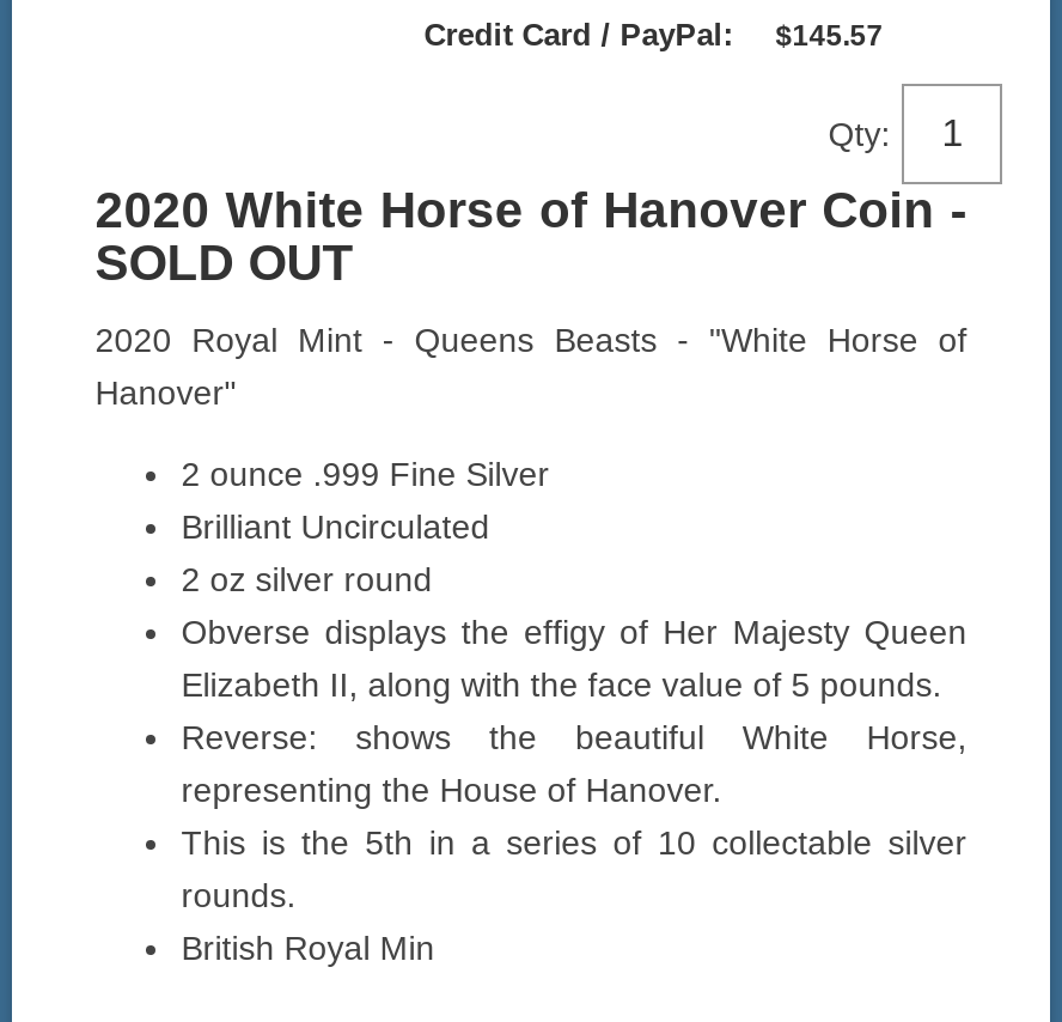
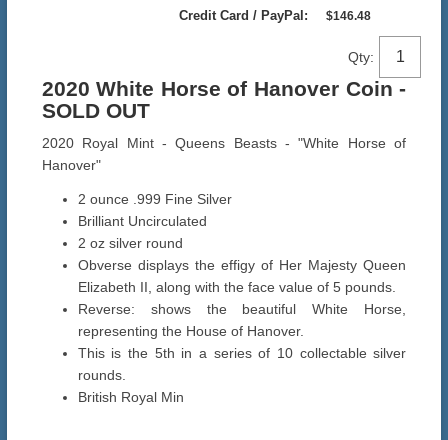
[424,17,883,53] Credit Card / PayPal: $145.57 -> [179,8,371,23] Credit Card / PayPal: $146.48

